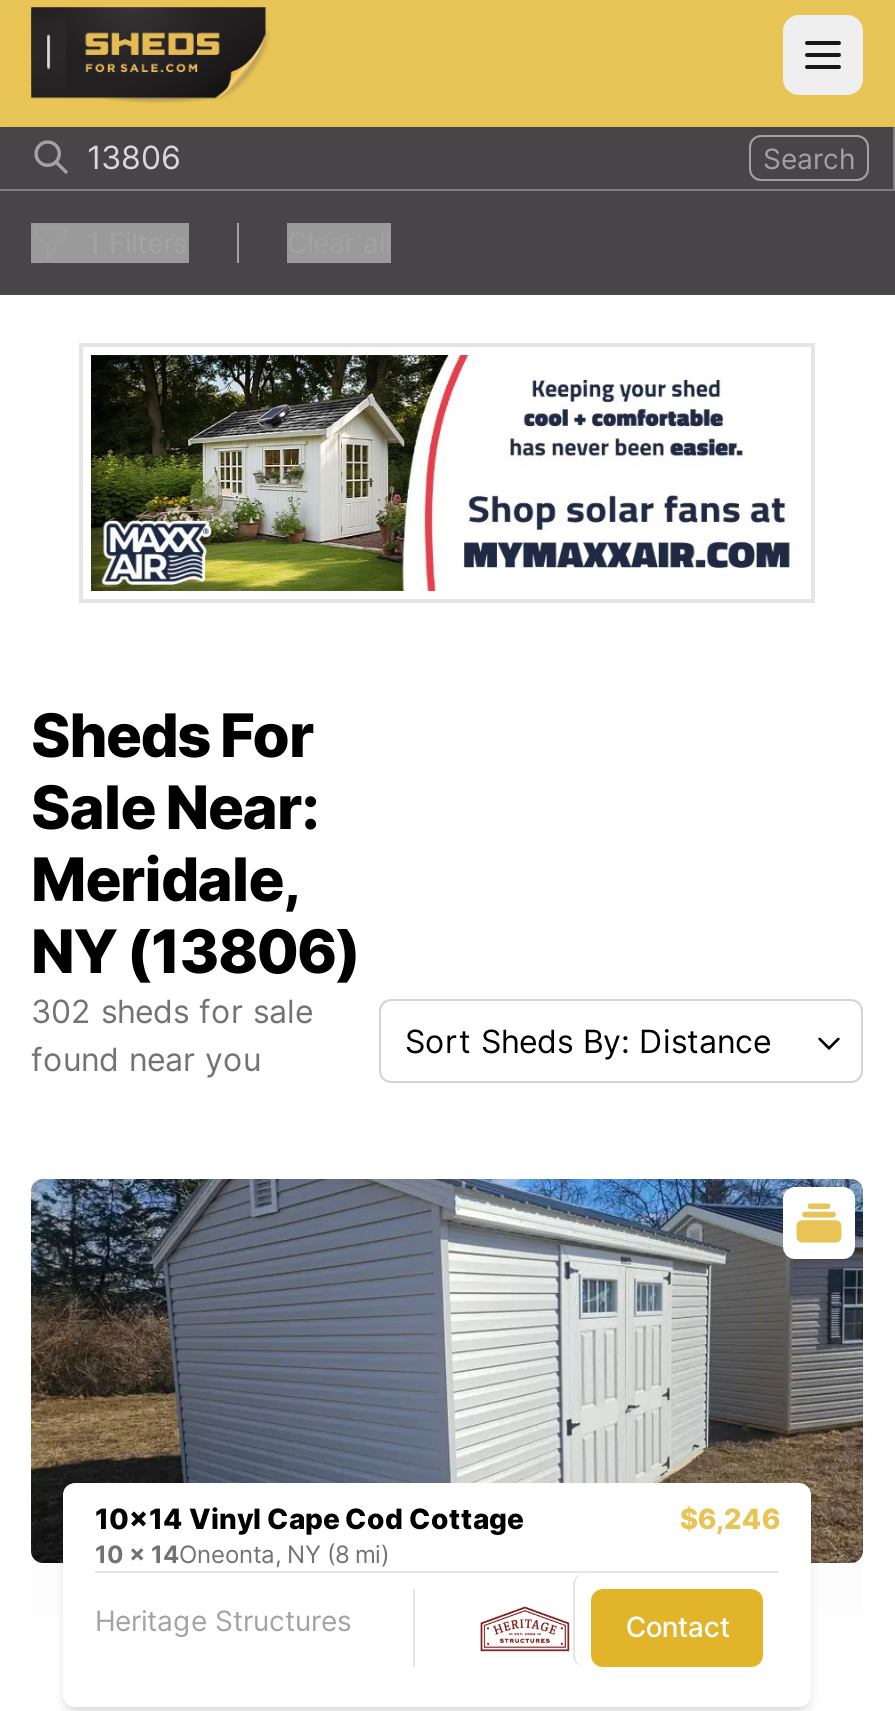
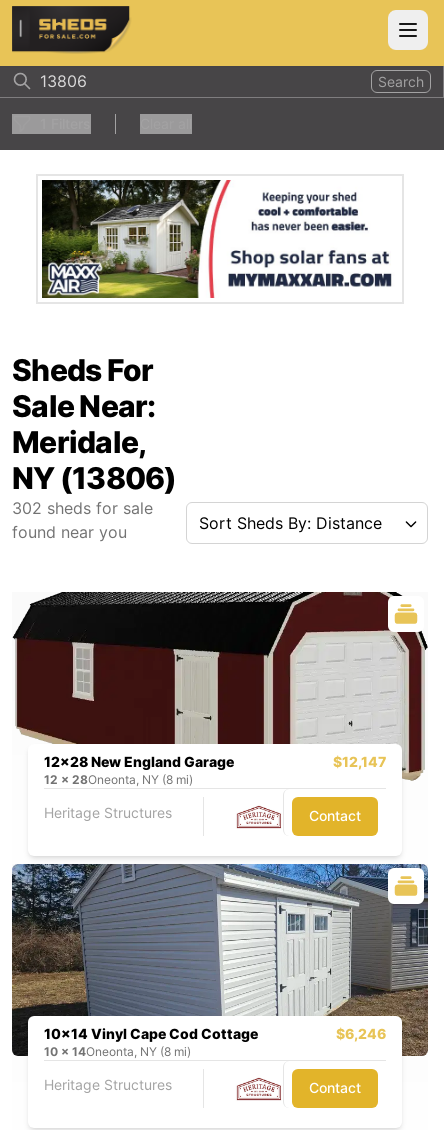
none -> [13,591,428,824] [image] | 12x28 New England Garage | $12,147 | 12 x 28Oneonta, NY (8 mi) | Heritage Structures | Contact

